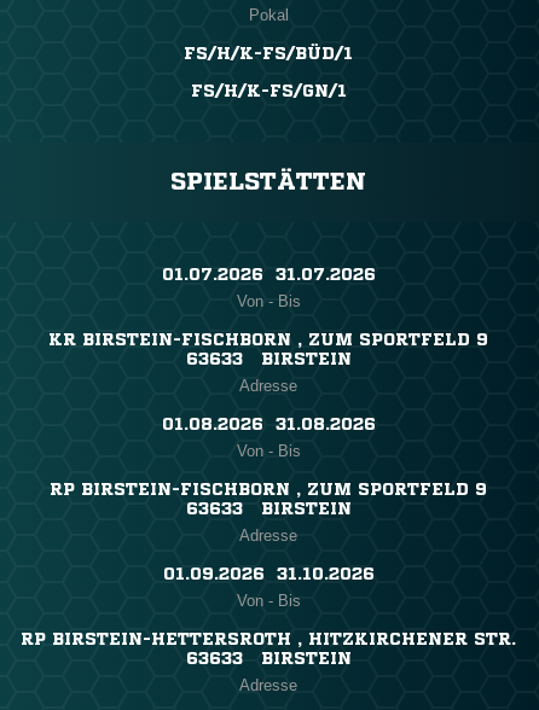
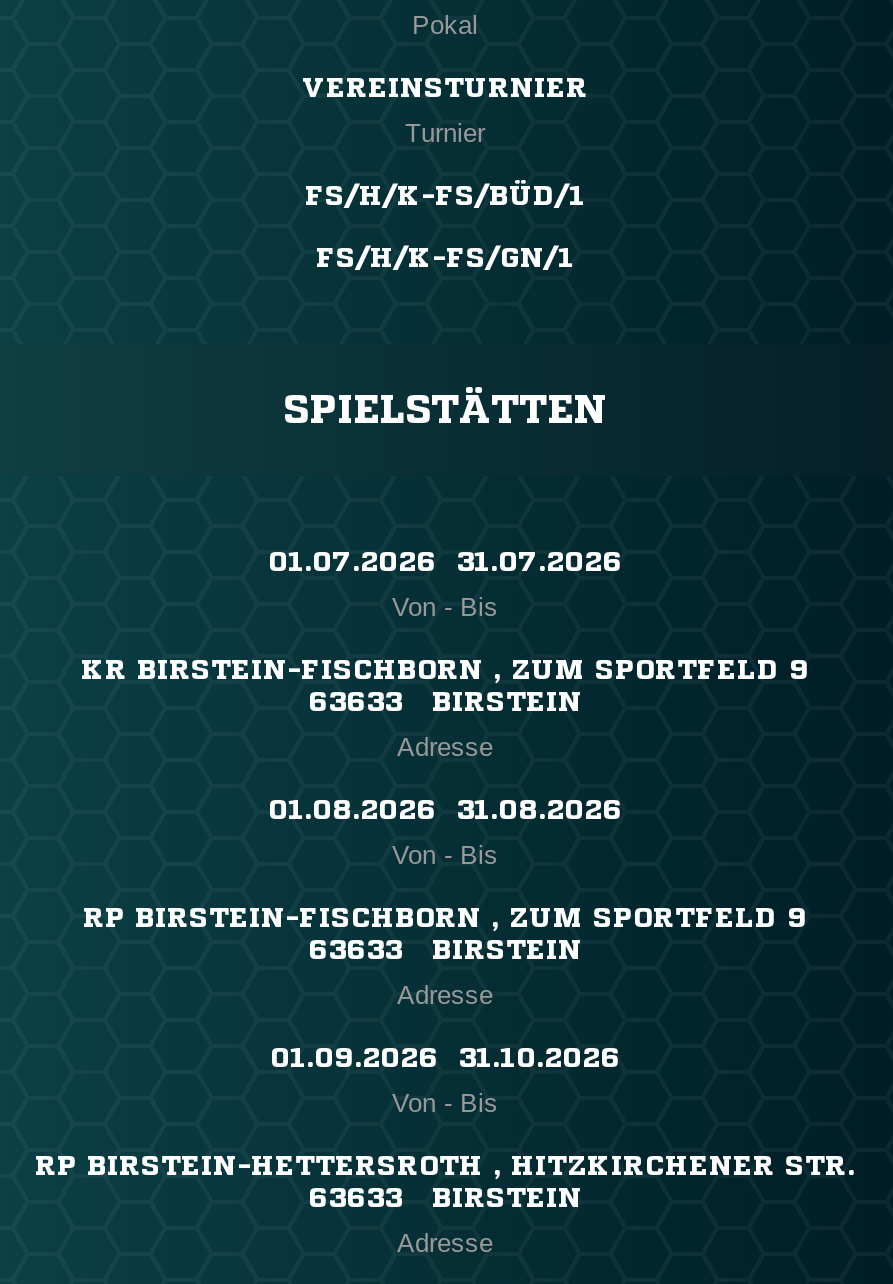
none -> [302,75,588,149] VEREINSTURNIER | Turnier

